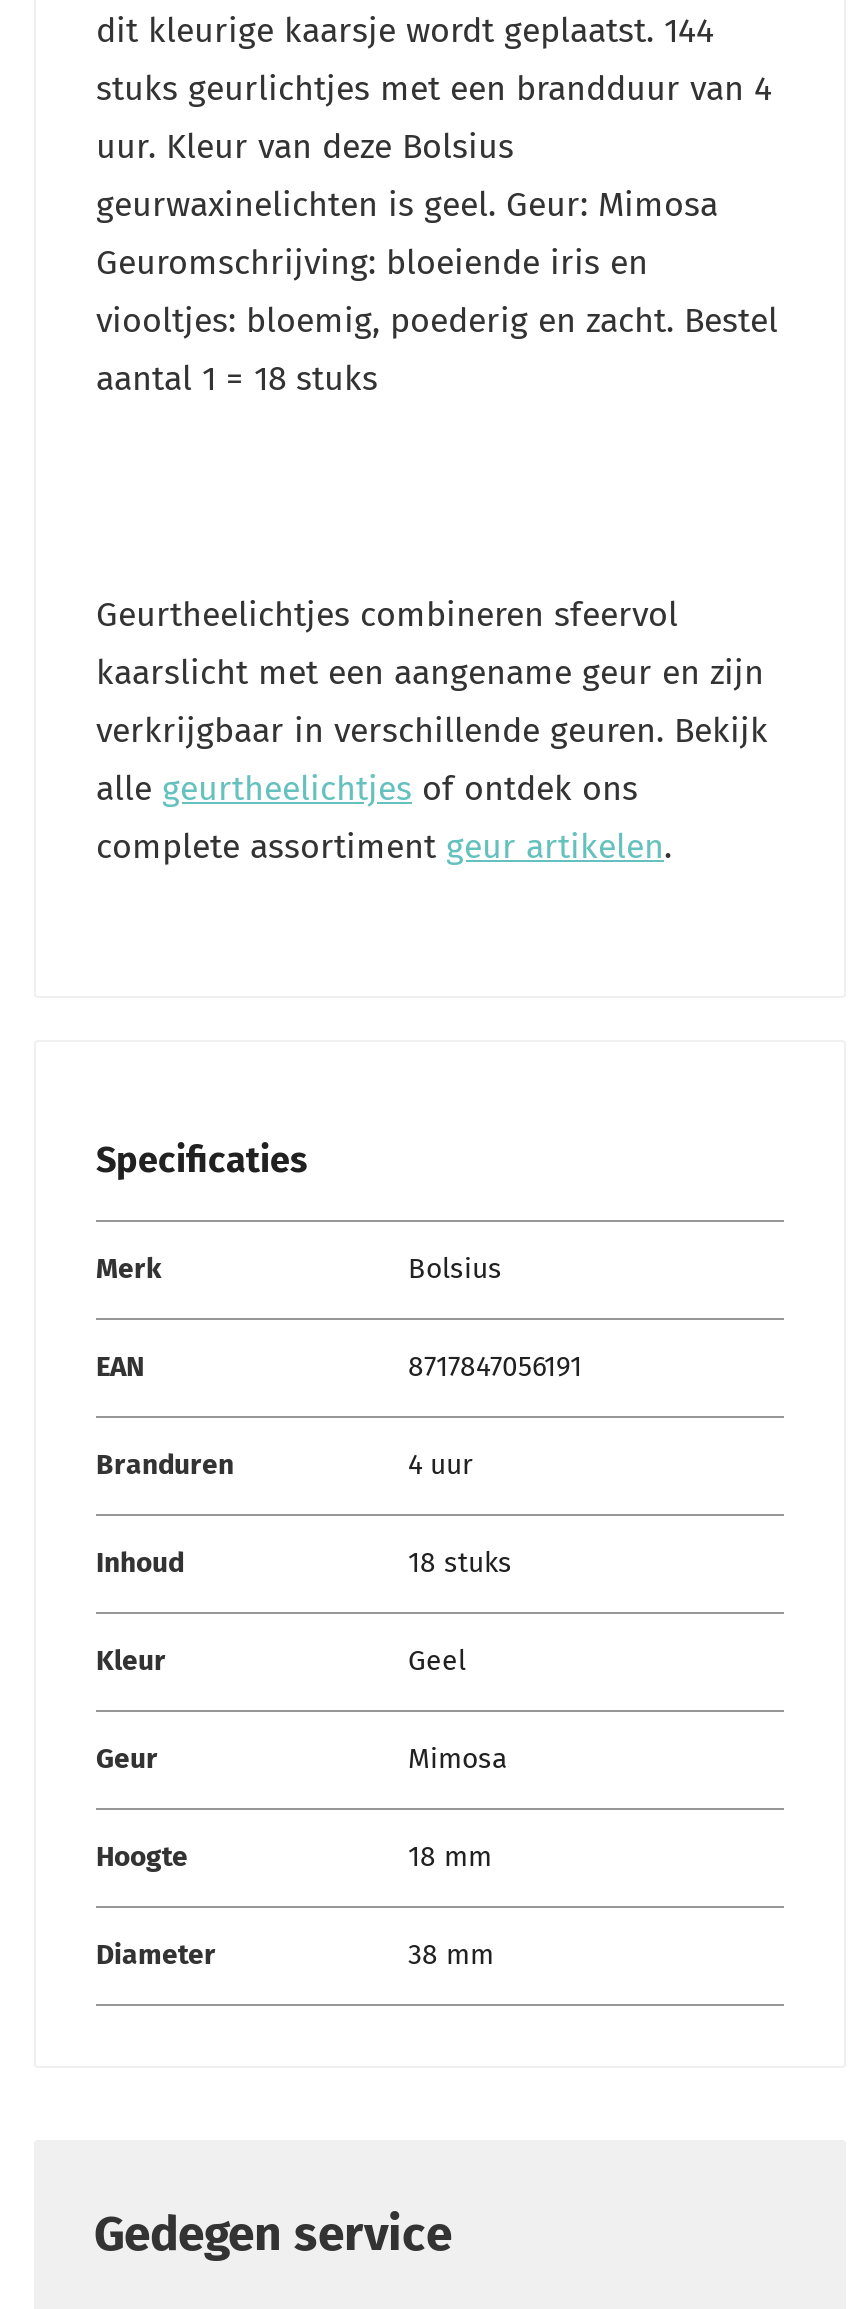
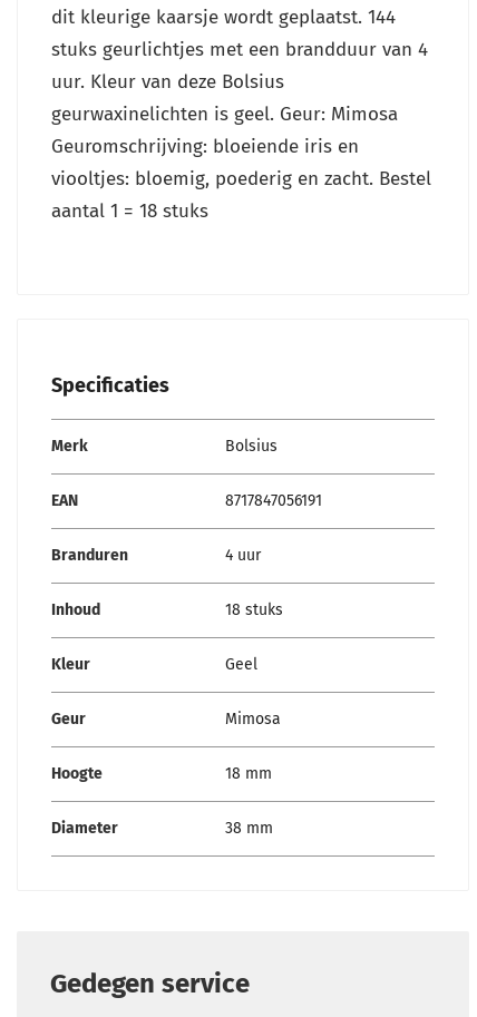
[96,593,768,867] Geurtheelichtjes combineren sfeervol | kaarslicht met een aangename geur en zijn | verkrijgbaar in verschillende geuren. Bekijk | alle geurtheelichtjes of ontdek ons | complete assortiment geur artikelen. -> none

